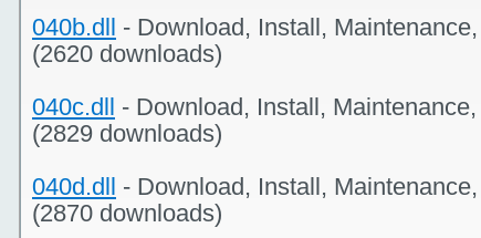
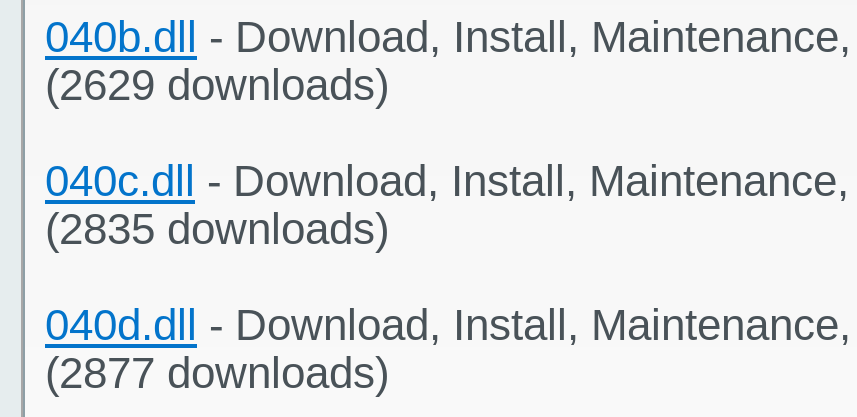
[32,40,222,68] (2620 downloads) -> [45,60,389,110] (2629 downloads)
[32,120,222,147] (2829 downloads) -> [45,204,389,254] (2835 downloads)
[32,199,222,227] (2870 downloads) -> [45,348,389,398] (2877 downloads)

